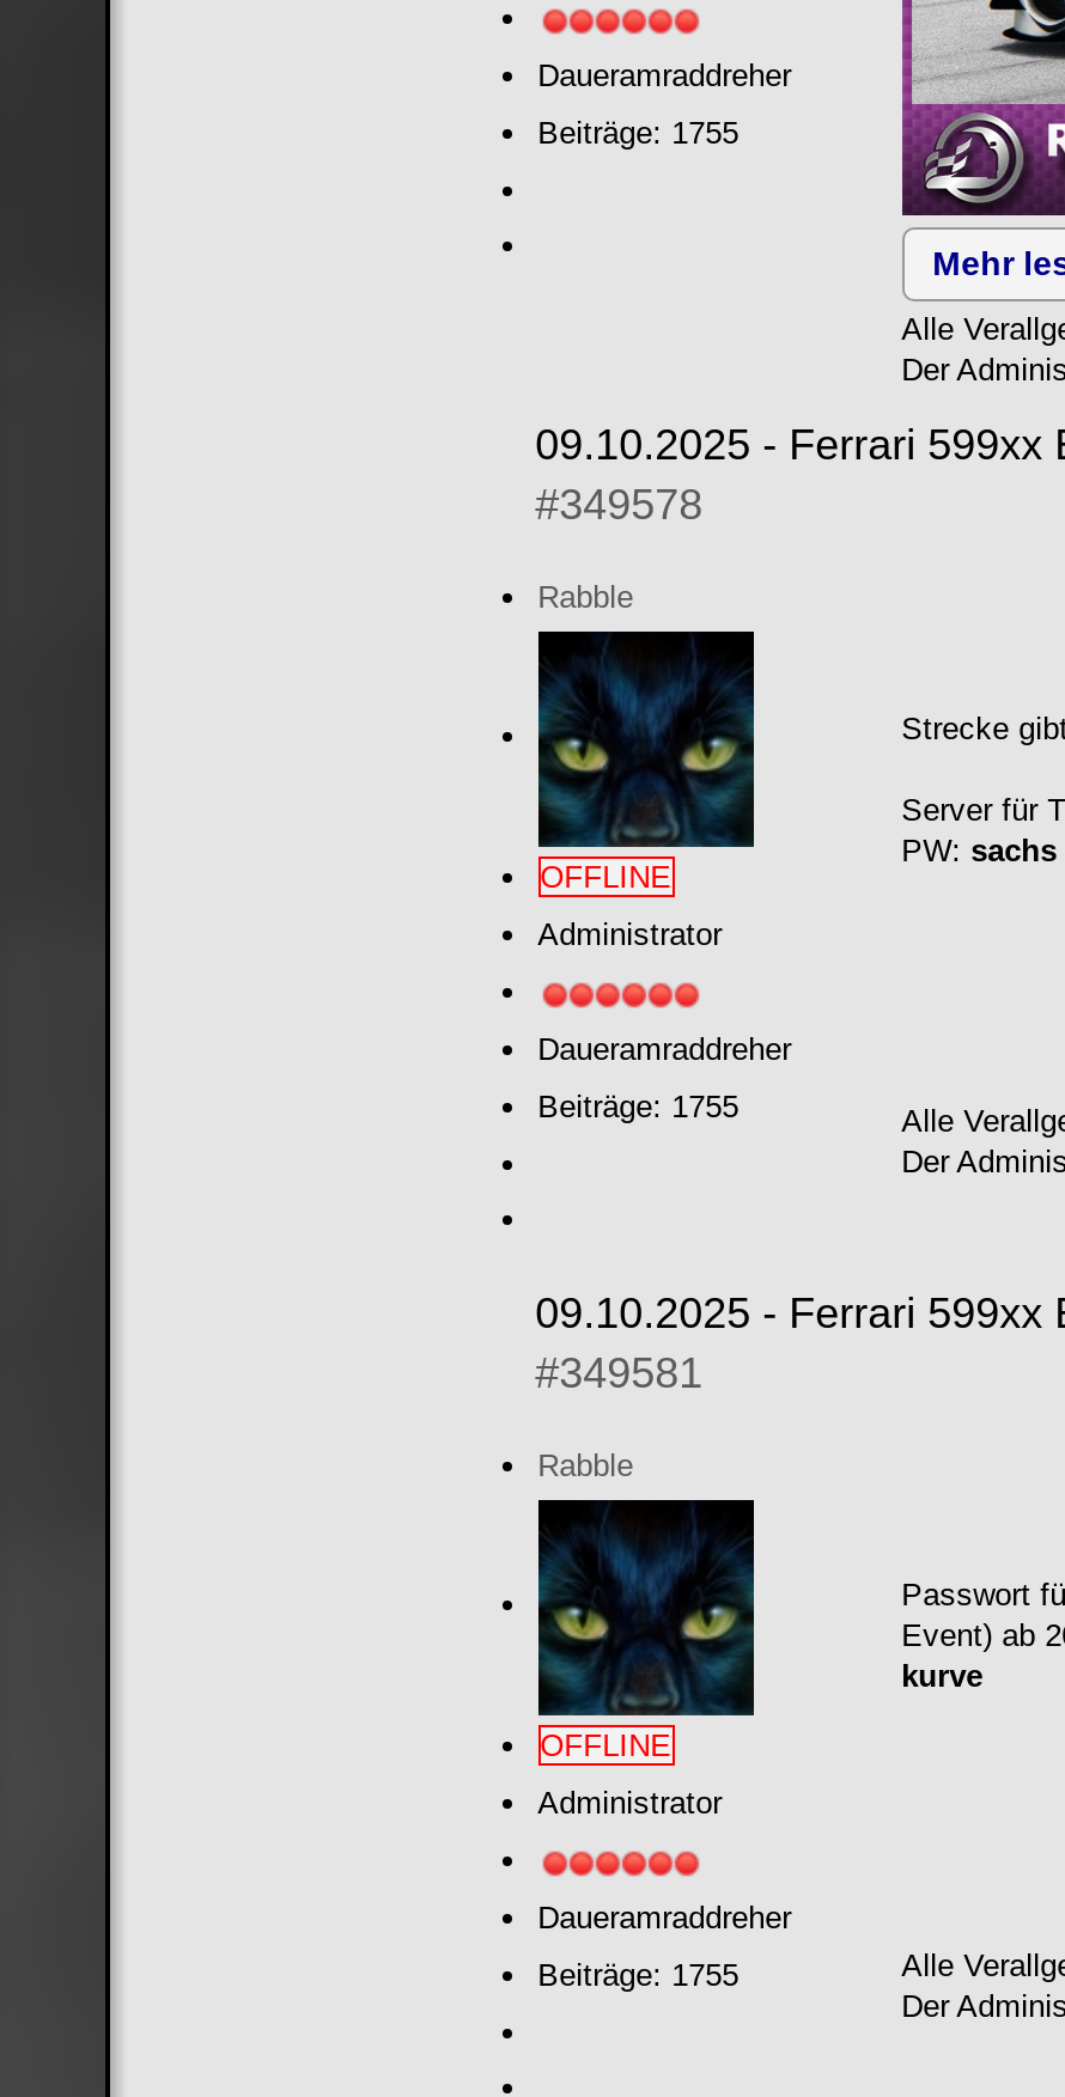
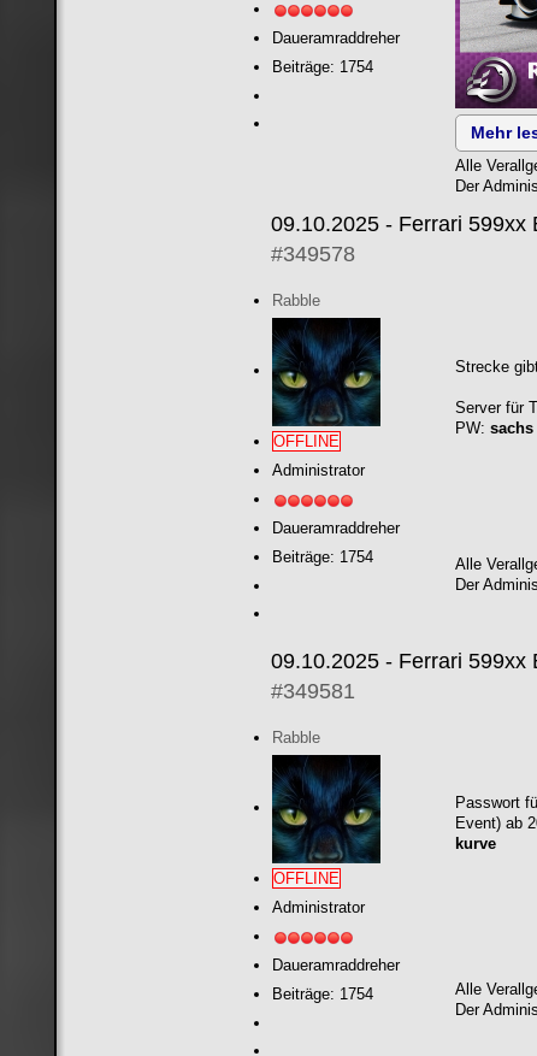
[538,114,739,150] Beiträge: 1755 -> [272,58,373,76] Beiträge: 1754
[538,1088,739,1124] Beiträge: 1755 -> [272,548,373,566] Beiträge: 1754
[538,1957,739,1992] Beiträge: 1755 -> [272,985,373,1003] Beiträge: 1754

